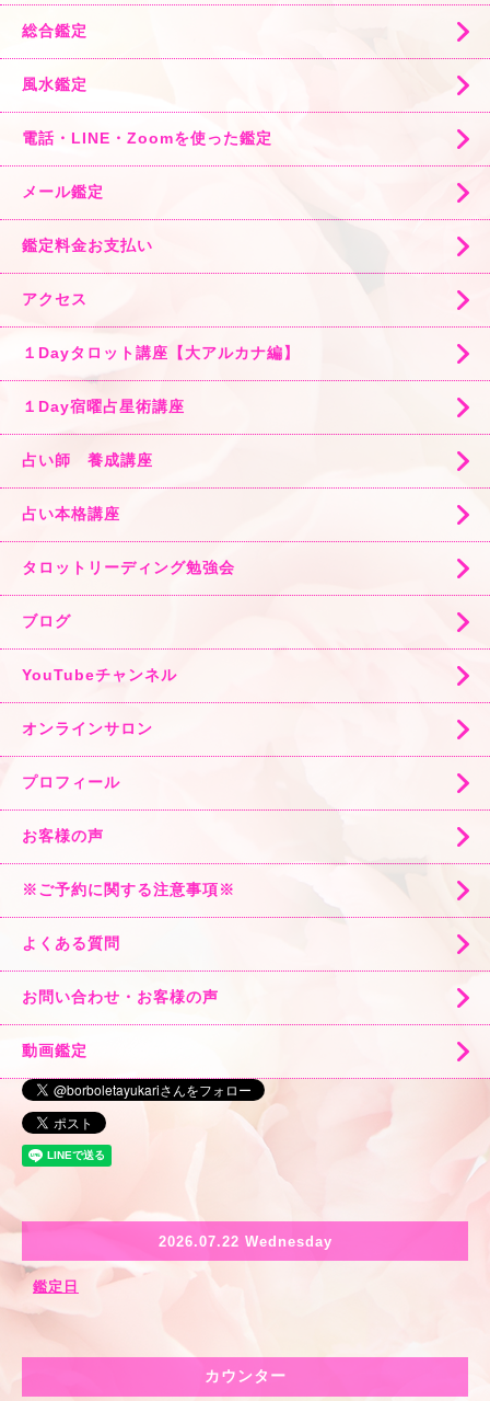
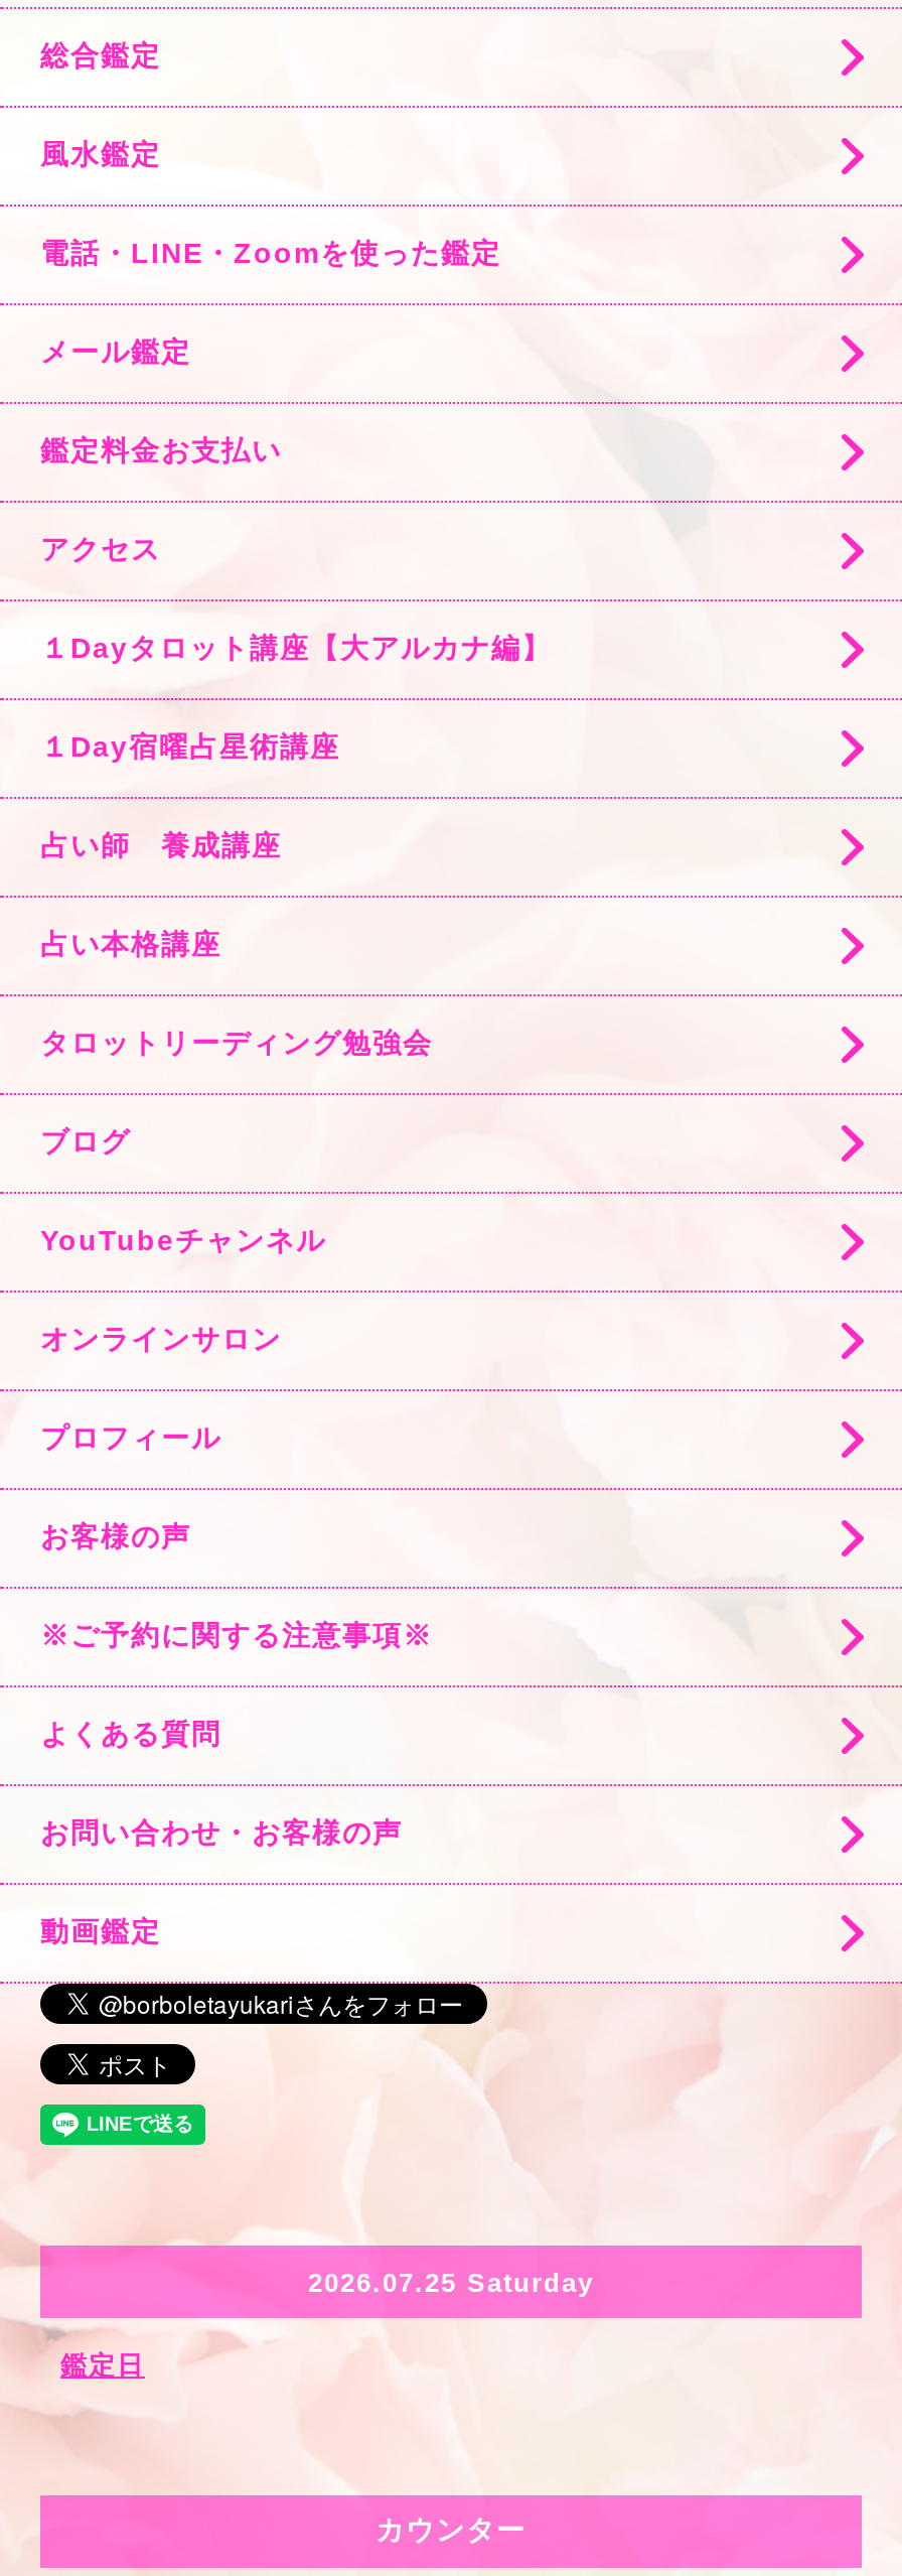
[158,1233,332,1249] 2026.07.22 Wednesday -> [308,2267,594,2297] 2026.07.25 Saturday

